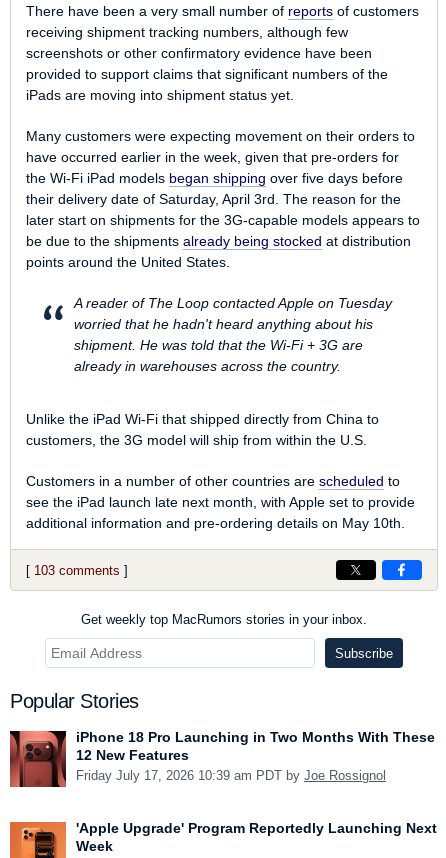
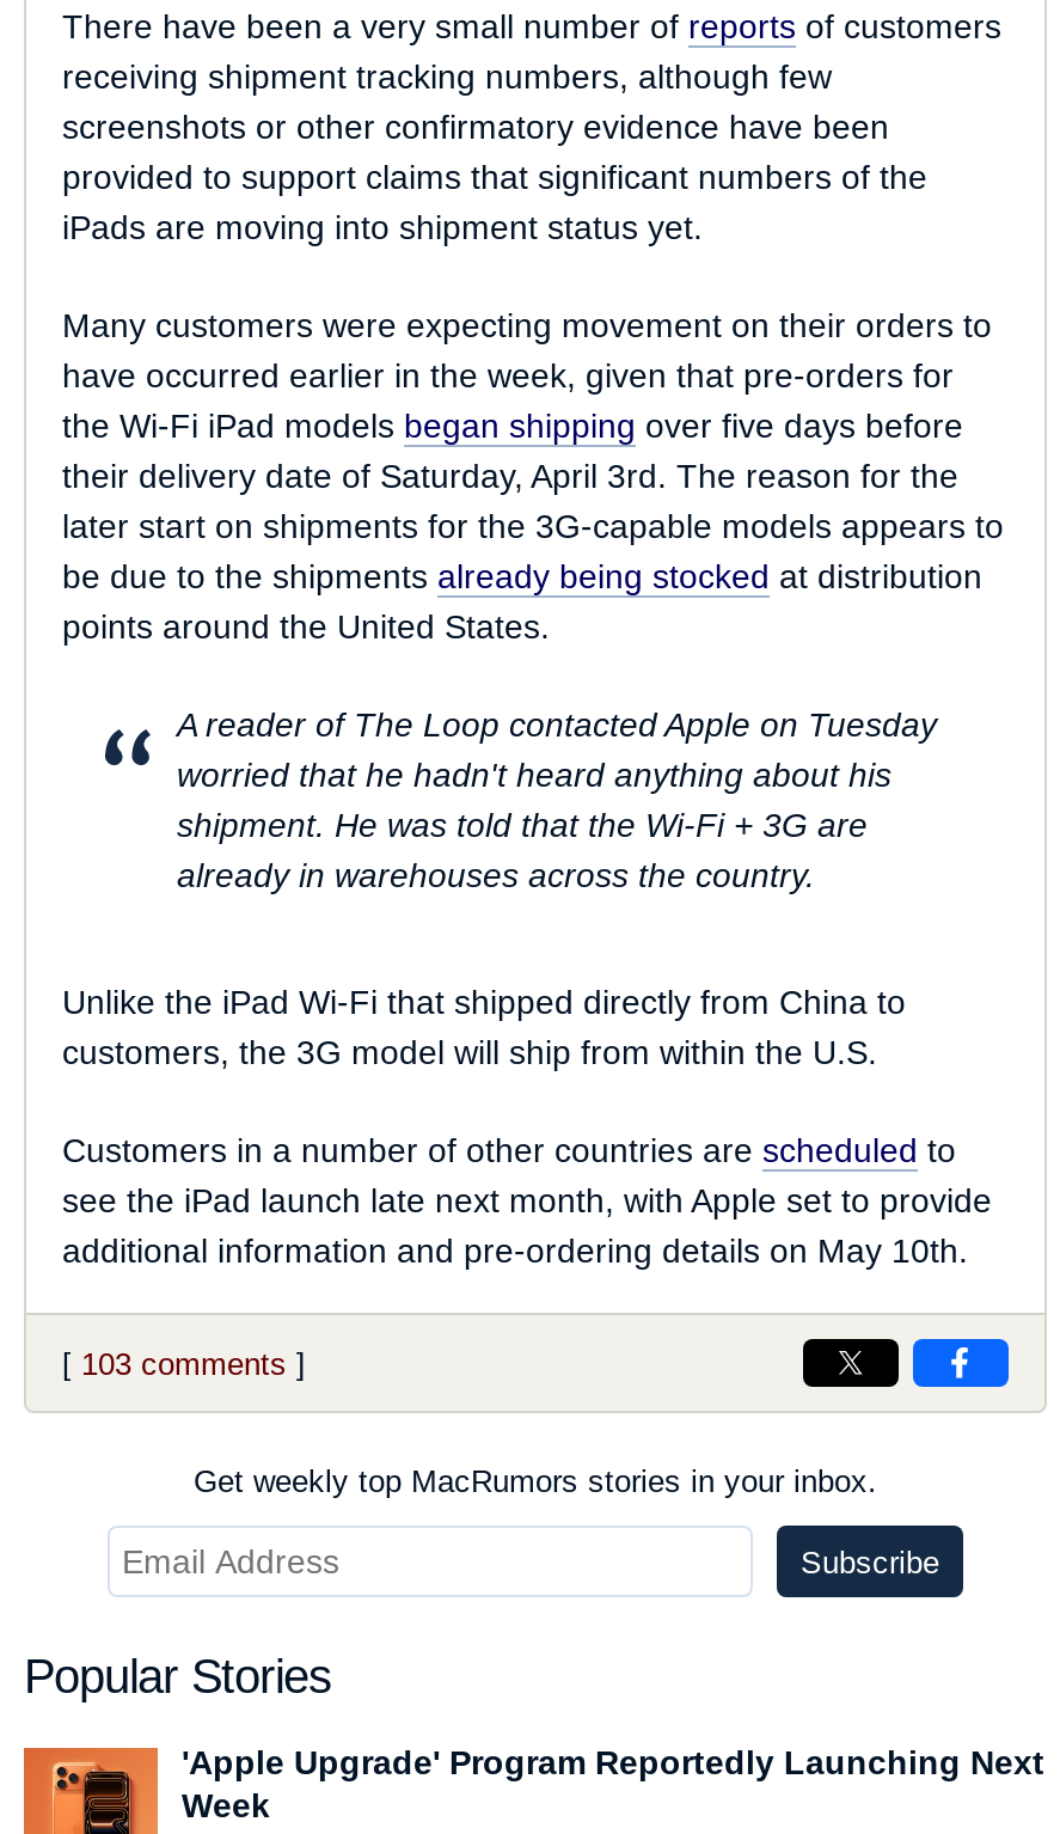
[9,729,435,788] [image] | iPhone 18 Pro Launching in Two Months With These | 12 New Features | Friday July 17, 2026 10:39 am PDT by Joe Rossignol -> none

